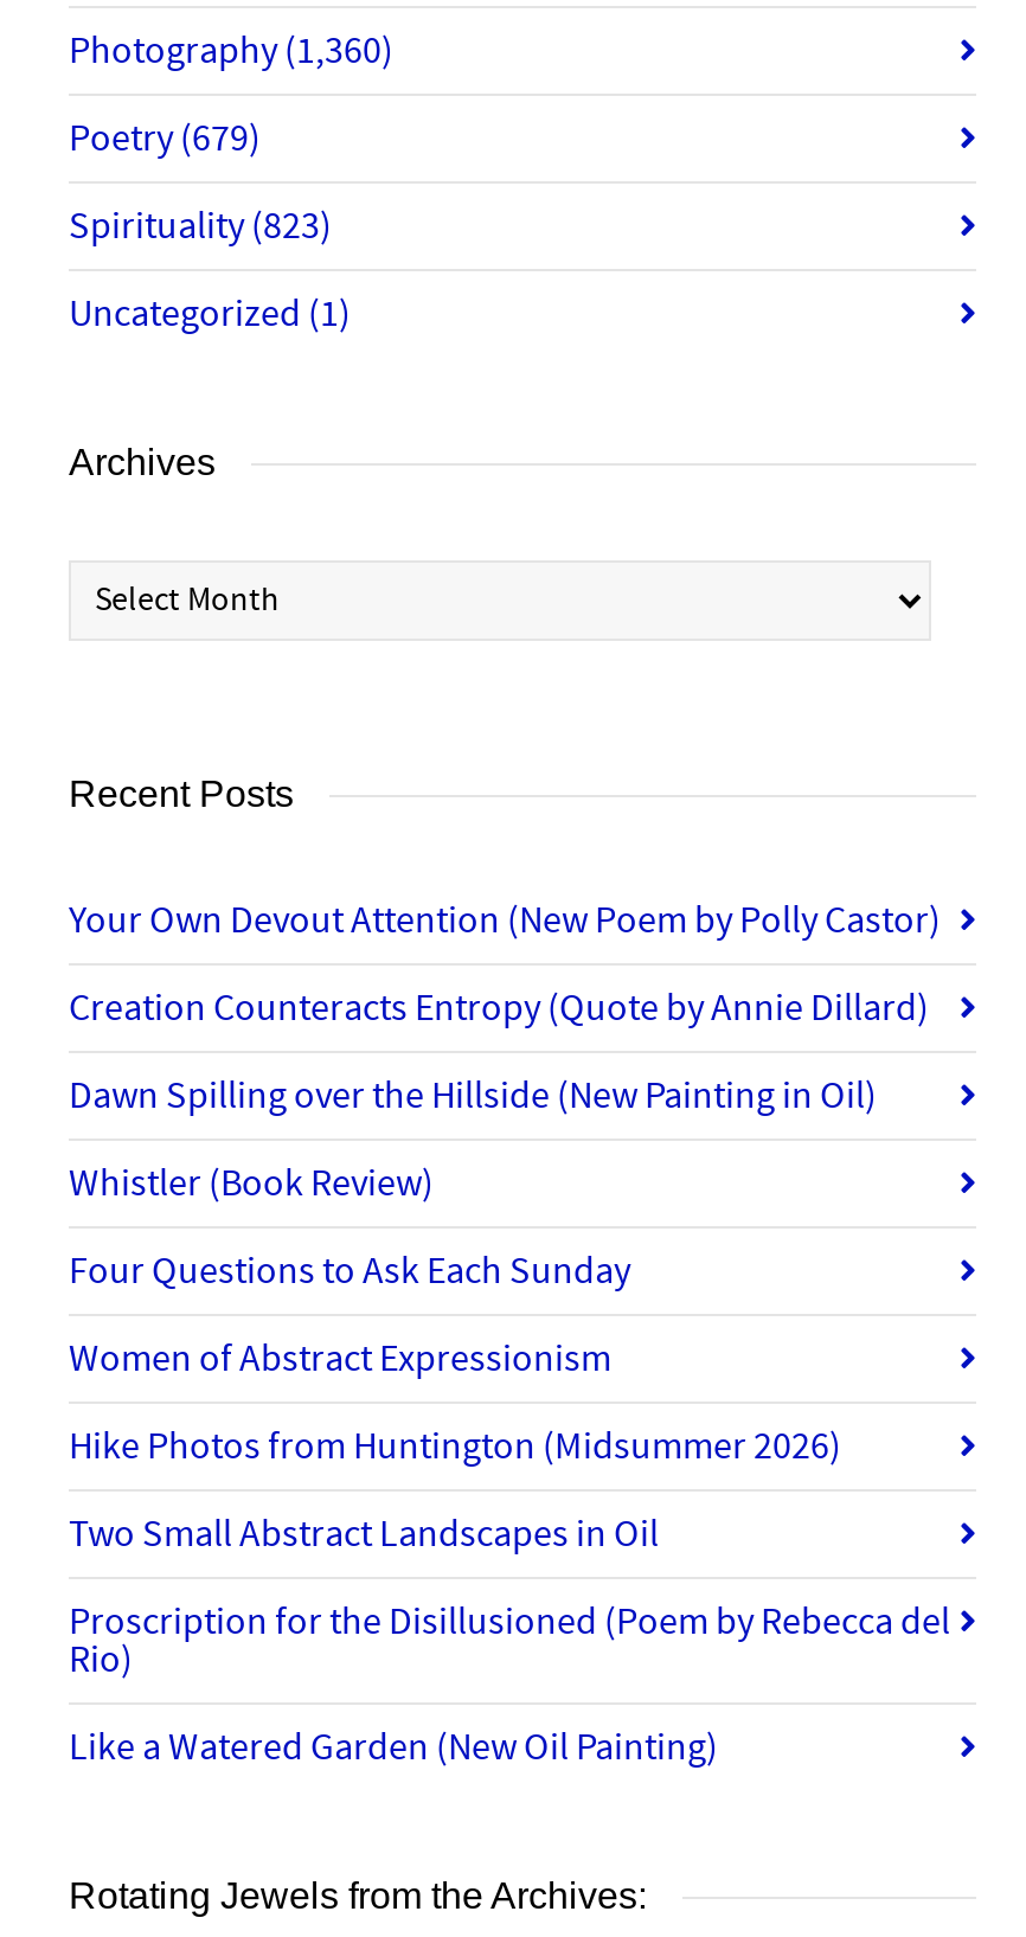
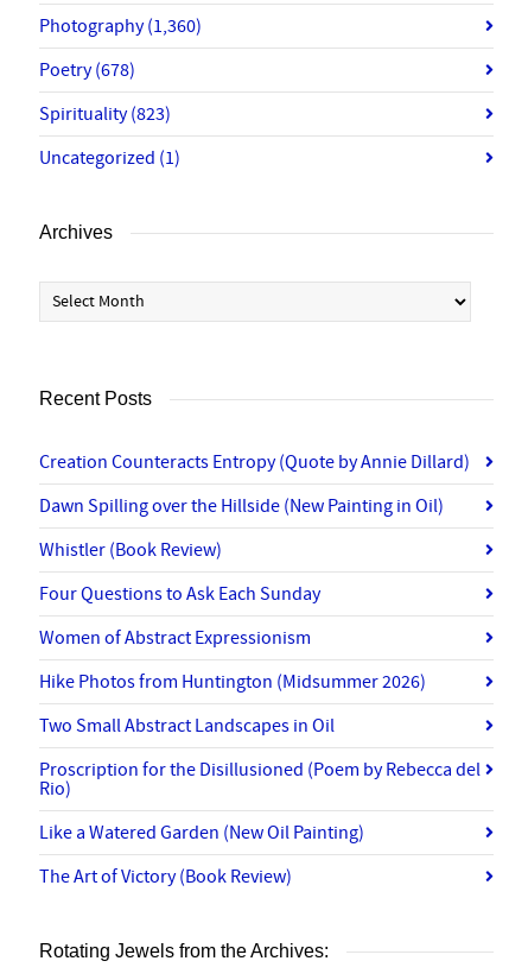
[69,115,261,162] Poetry (679) -> [39,58,135,82] Poetry (678)
[69,897,941,944] Your Own Devout Attention (New Poem by Polly Castor) -> none
moved [69,984,950,1771] -> [39,450,481,844]: Creation Counteracts Entropy (Quote by Annie Dillard) | Dawn Spilling over the Hillside (New Painting in Oil) | Whistler (Book Review) | ... | Rio) | Like a Watered Garden (New Oil Painting)
none -> [39,865,292,888] The Art of Victory (Book Review)

